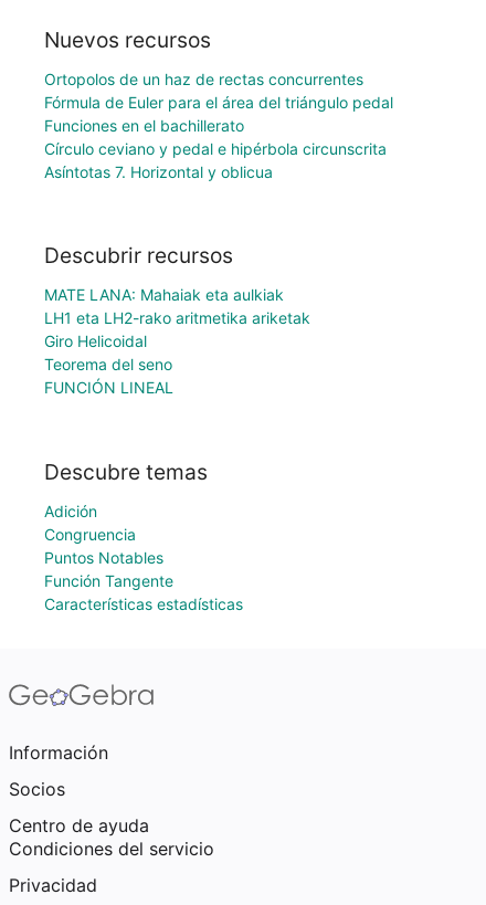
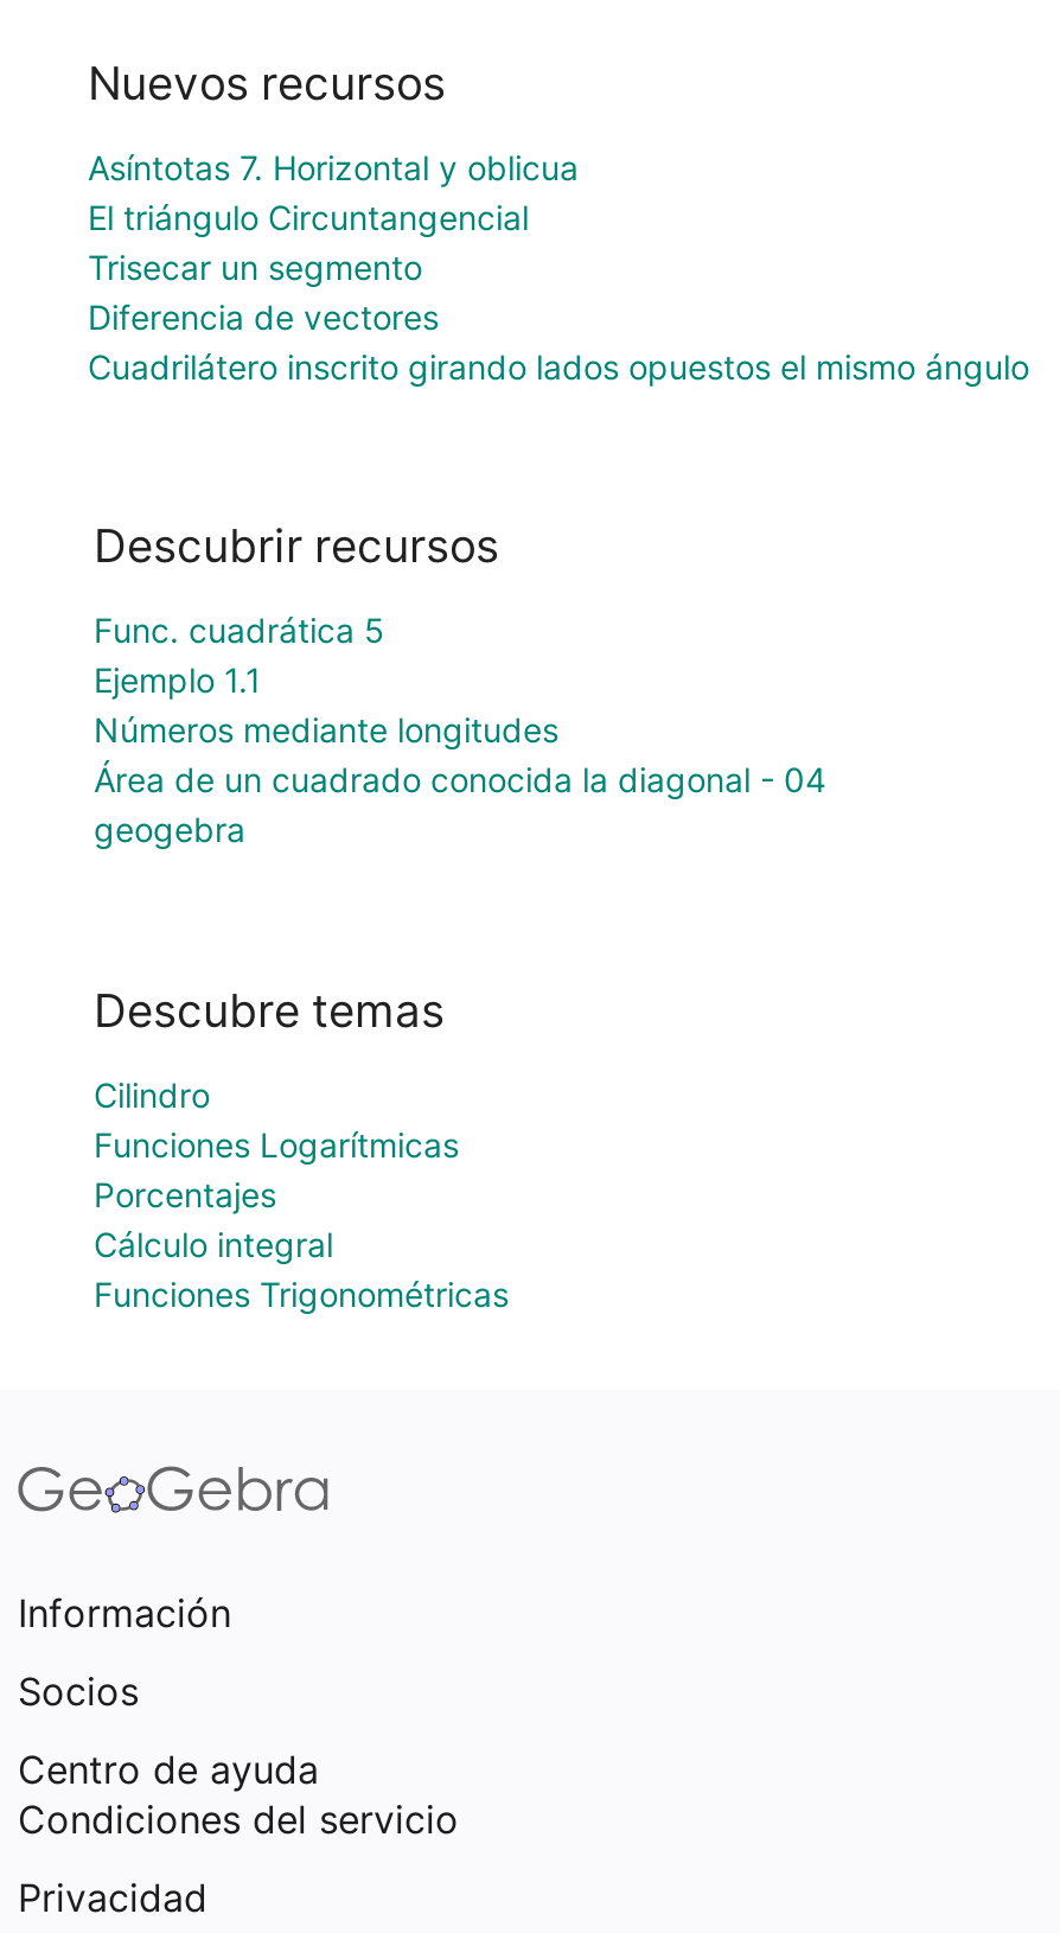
[44,69,393,158] Ortopolos de un haz de rectas concurrentes | Fórmula de Euler para el área del triángulo pedal | Funciones en el bachillerato | Círculo ceviano y pedal e hipérbola circunscrita -> none
moved [44,162,273,181] -> [88,147,579,187]: Asíntotas 7. Horizontal y oblicua
none -> [88,196,1029,386] El triángulo Circuntangencial | Trisecar un segmento | Diferencia de vectores | Cuadrilátero inscrito girando lados opuestos el mismo ángulo
[44,286,310,397] MATE LANA: Mahaiak eta aulkiak | LH1 eta LH2-rako aritmetika ariketak | Giro Helicoidal | Teorema del seno | FUNCIÓN LINEAL -> [94,610,826,850] Func. cuadrática 5 | Ejemplo 1.1 | Números mediante longitudes | Área de un cuadrado conocida la diagonal - 04 | geogebra
[44,502,243,613] Adición | Congruencia | Puntos Notables | Función Tangente | Características estadísticas -> [94,1074,509,1314] Cilindro | Funciones Logarítmicas | Porcentajes | Cálculo integral | Funciones Trigonométricas

